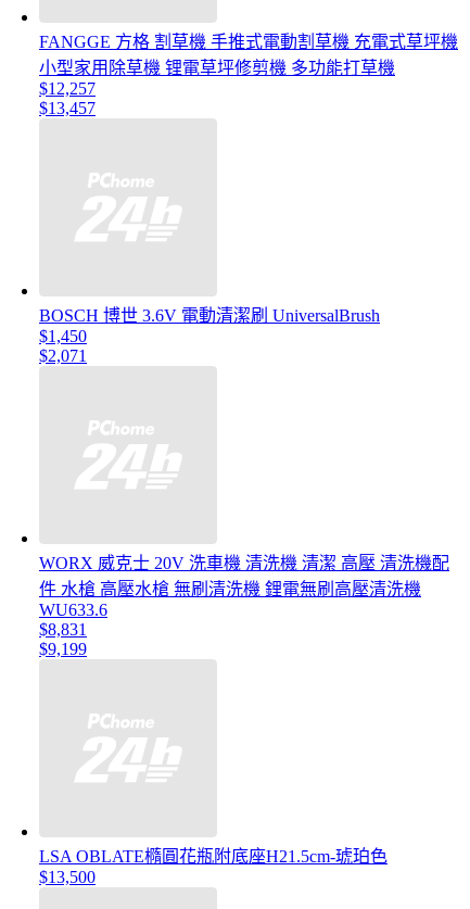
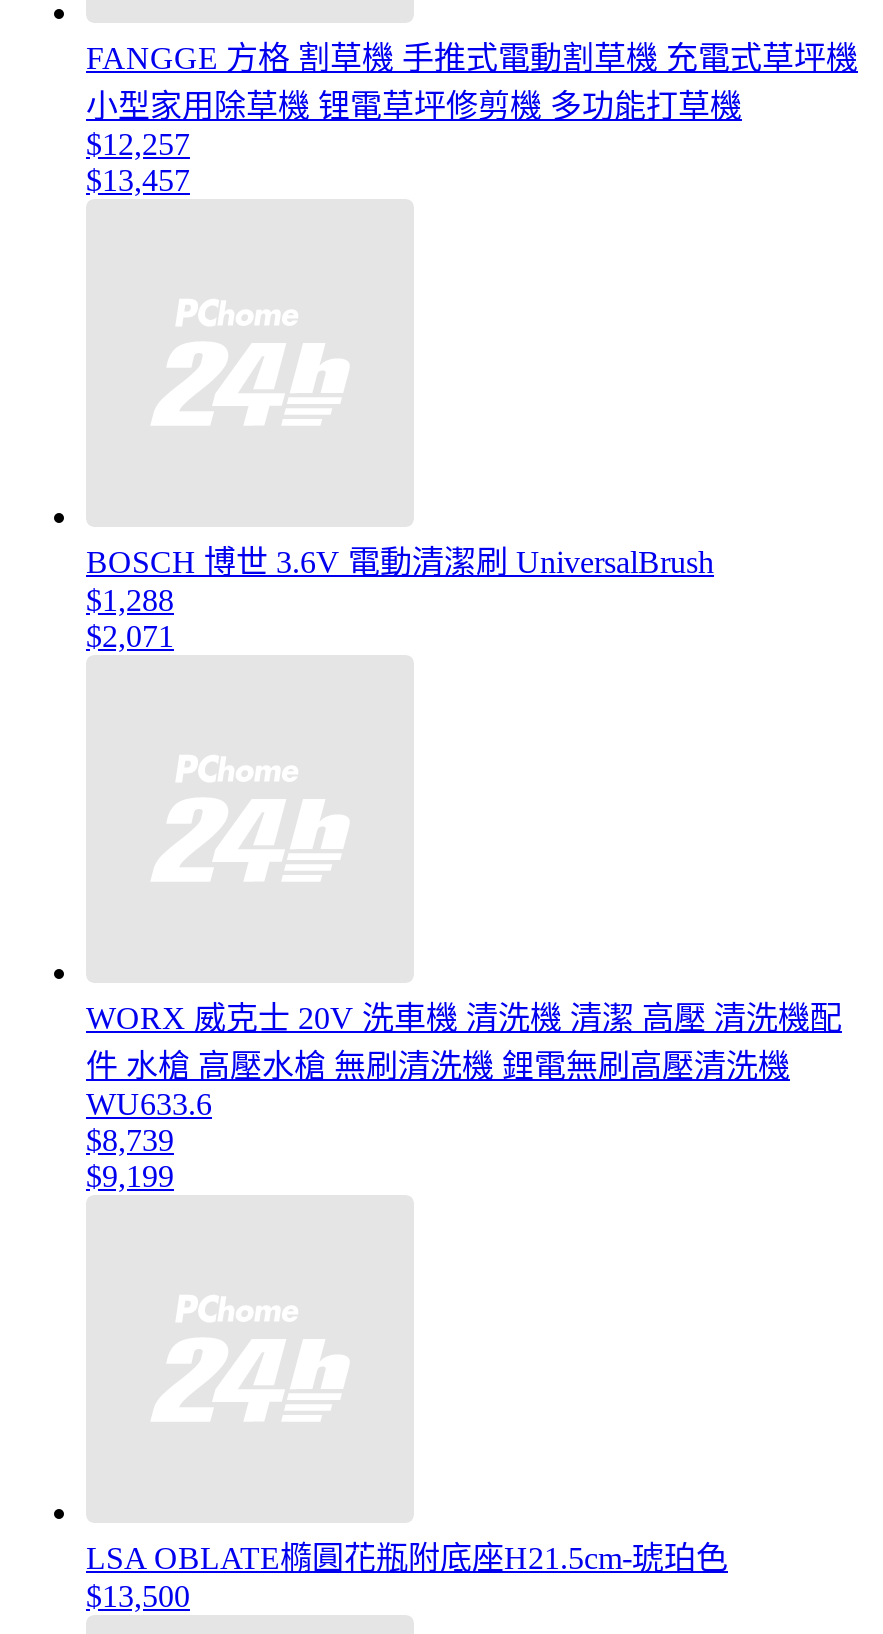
[39,327,87,346] $1,450 -> [86,584,174,618] $1,288
[39,621,87,639] $8,831 -> [86,1124,174,1158] $8,739

